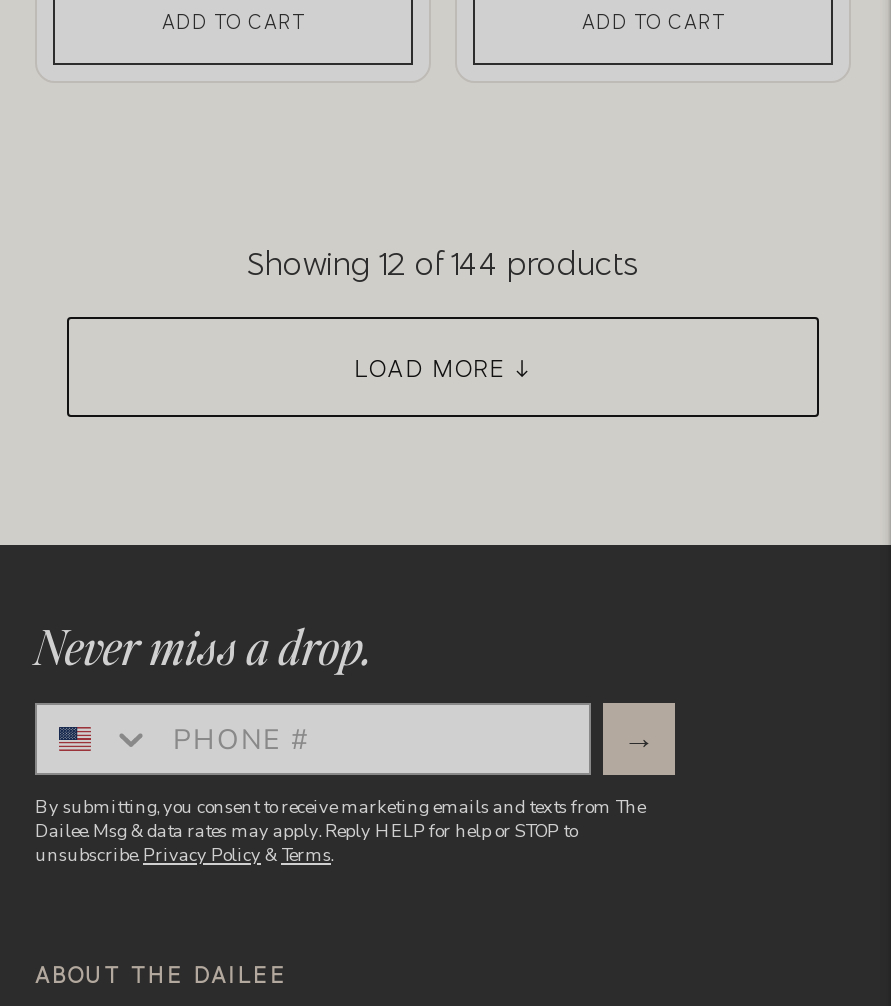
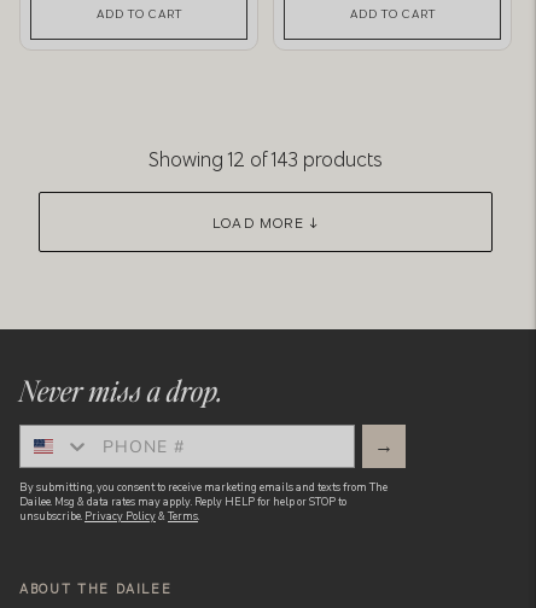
[247,243,639,283] Showing 12 of144 products -> [148,147,383,171] Showing 12 of143 products

